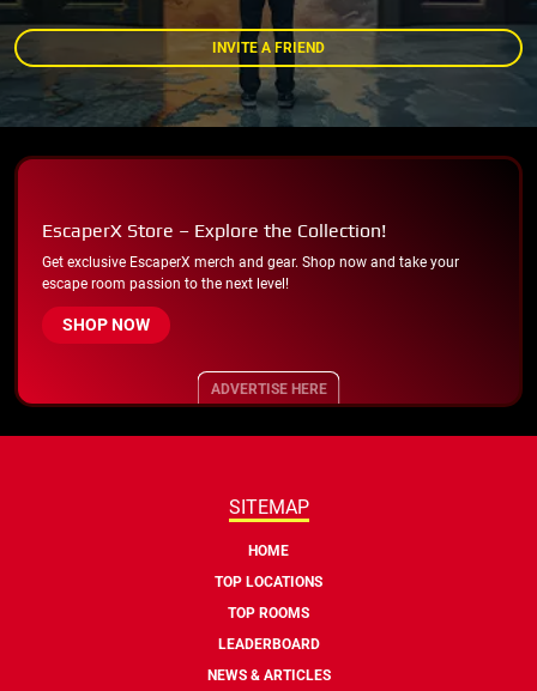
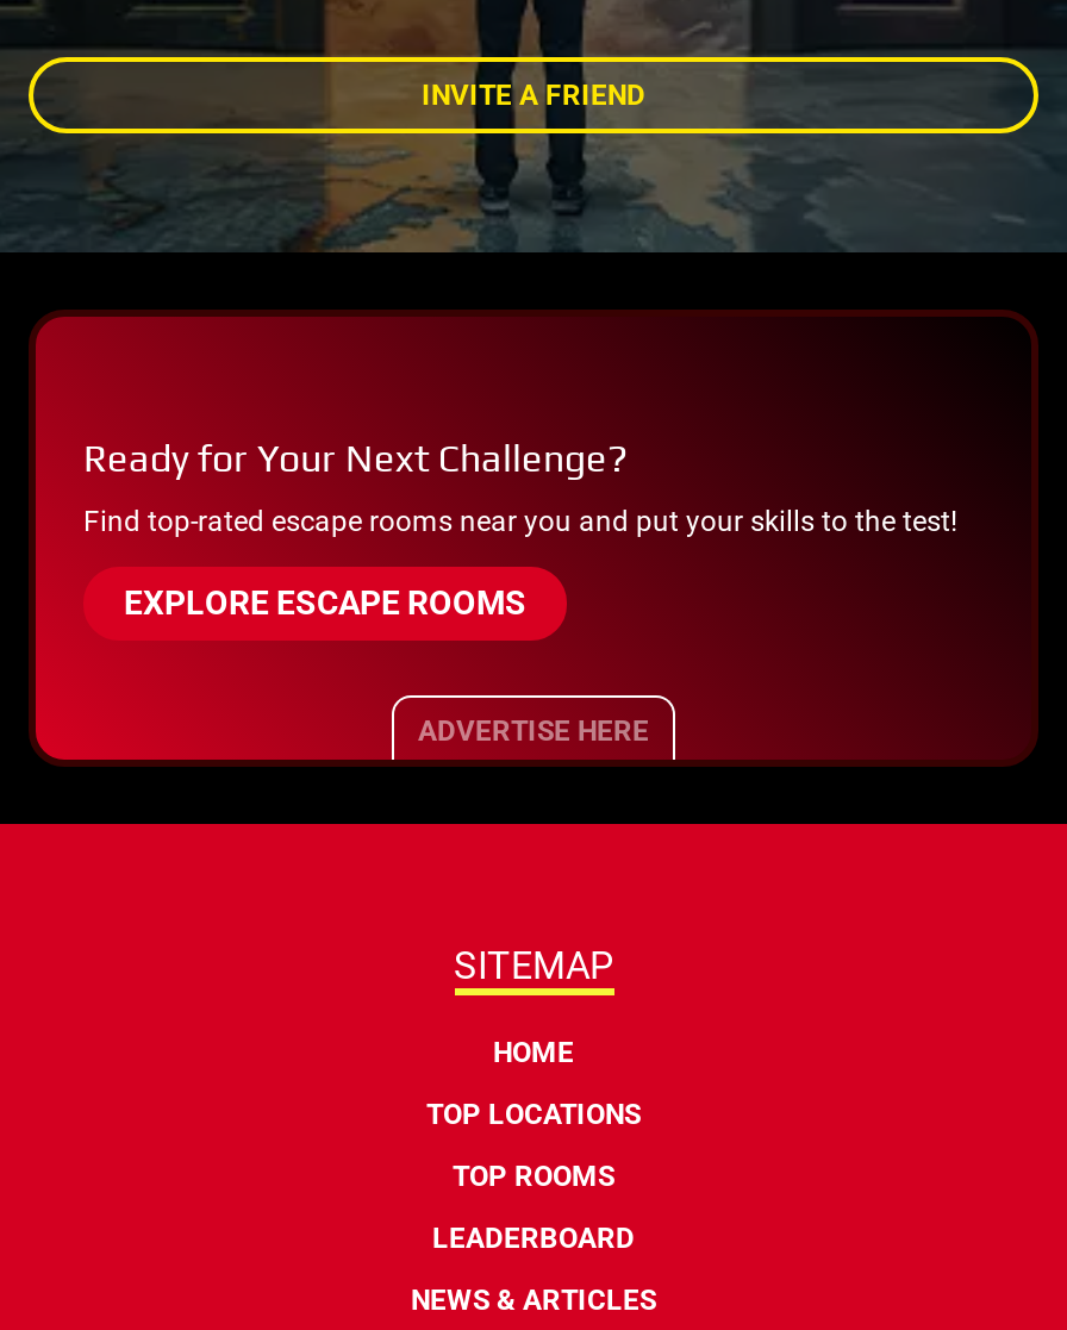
[42,219,386,242] EscaperX Store – Explore the Collection! -> [83,435,629,480] Ready for Your Next Challenge?
[42,254,459,292] Get exclusive EscaperX merch and gear. Shop now and take your | escape room passion to the next level! -> [83,504,957,537] Find top-rated escape rooms near you and put your skills to the test!
[62,315,150,334] SHOP NOW -> [124,583,526,621] EXPLORE ESCAPE ROOMS

